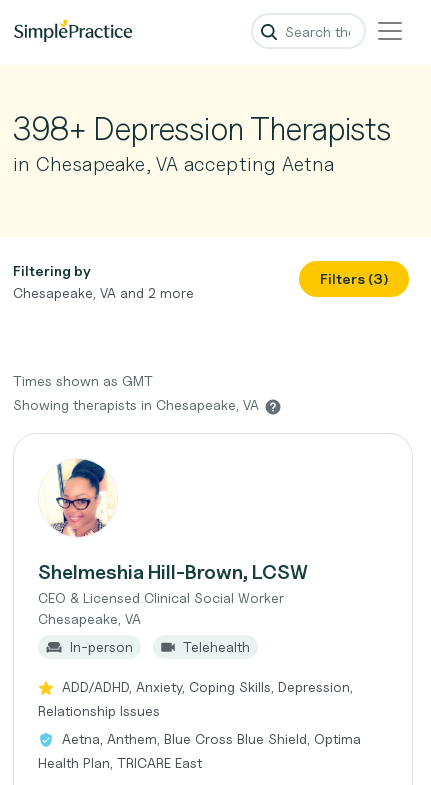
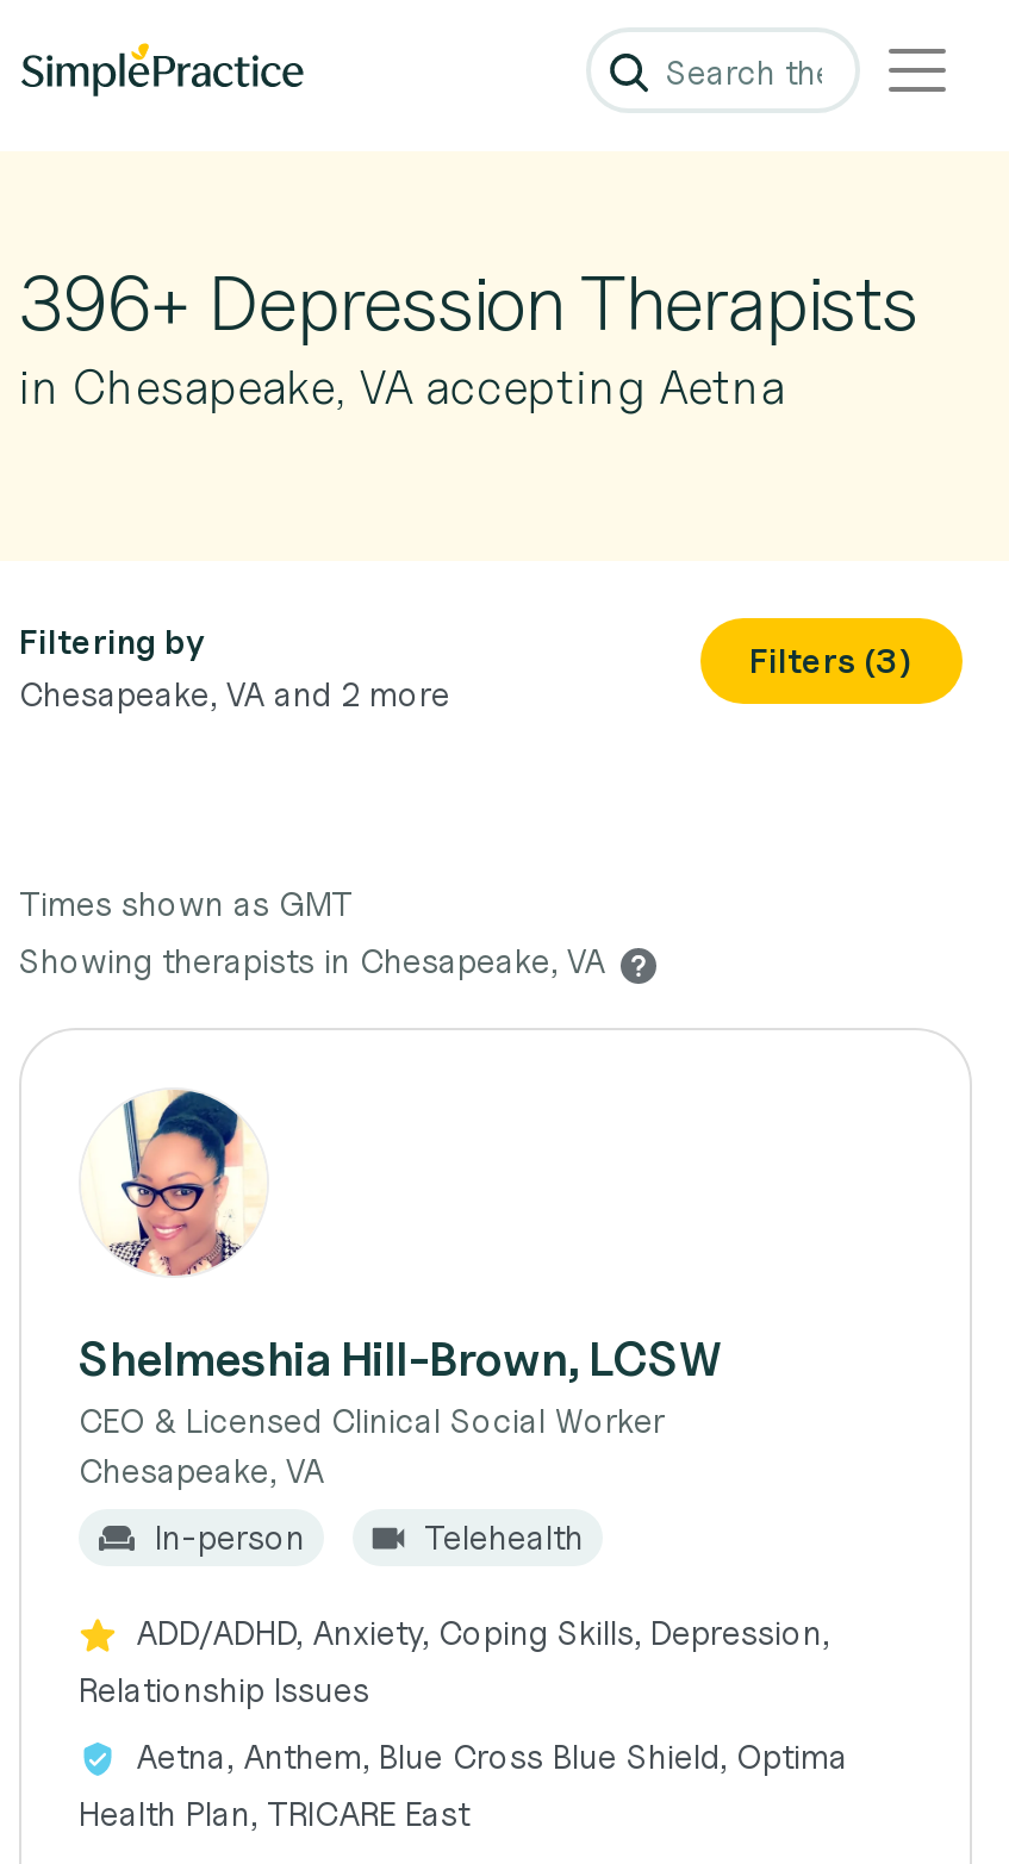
[13,109,391,148] 398+ Depression Therapists -> [19,256,917,349] 396+ Depression Therapists

